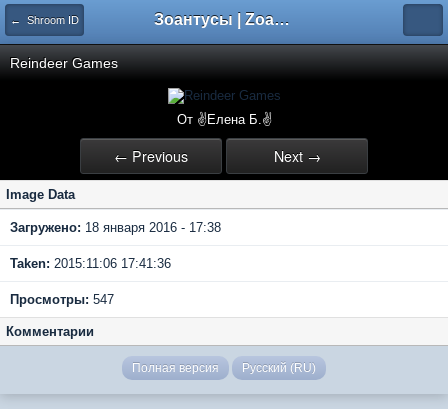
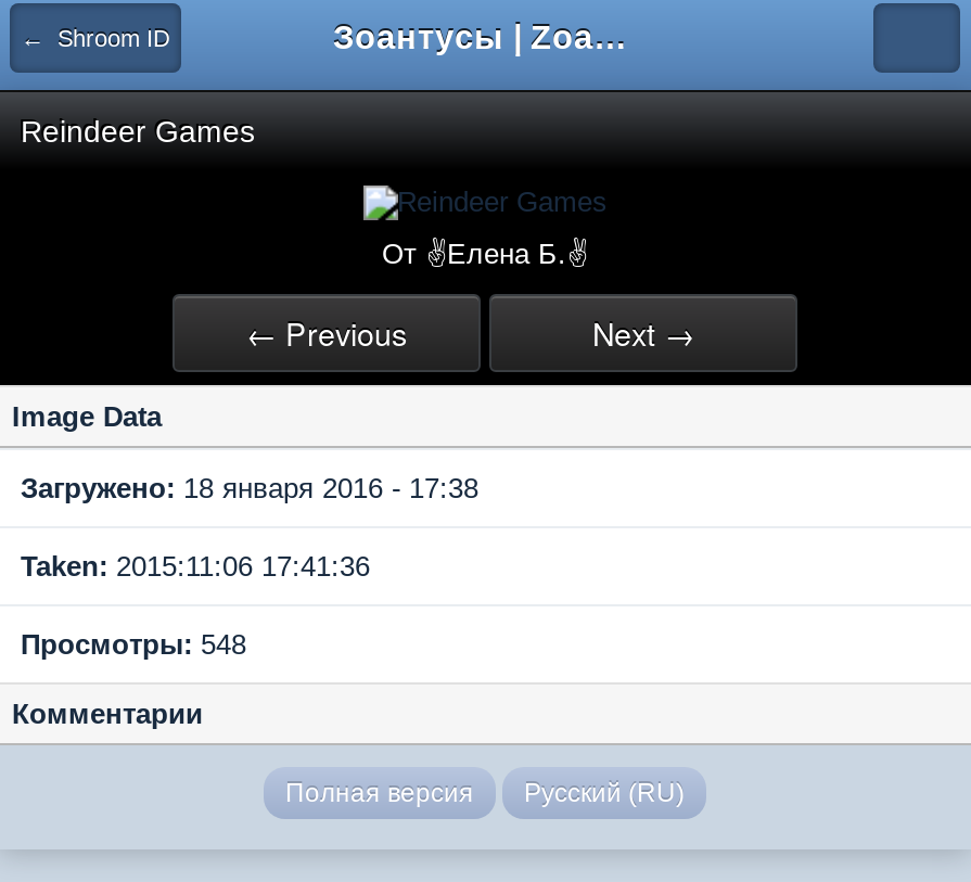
[10,292,114,307] Просмотры: 547 -> [21,627,246,660] Просмотры: 548

